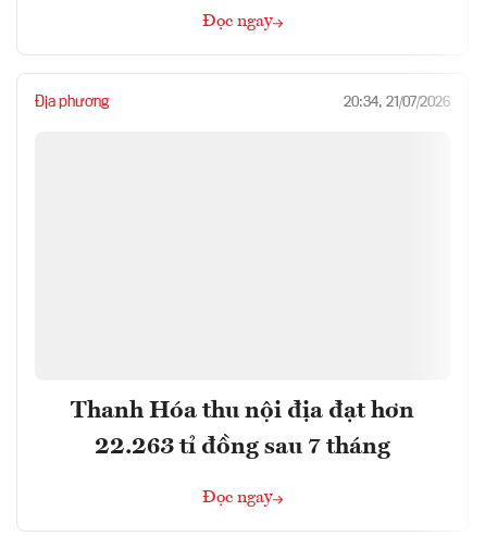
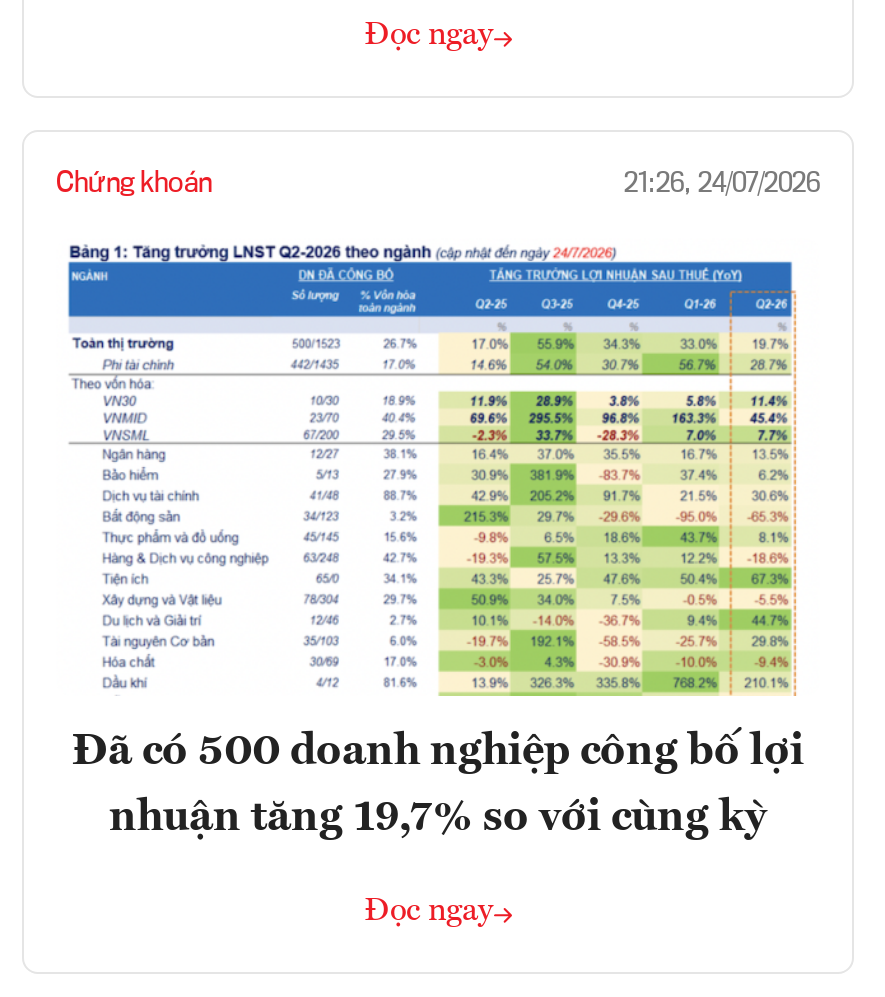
none -> [66,244,798,698] [image]
[35,94,450,109] Địa phương | 20:34, 21/07/2026 -> [56,169,820,197] Chứng khoán | 21:26, 24/07/2026
[71,399,414,423] Thanh Hóa thu nội địa đạt hơn -> [72,730,804,774] Đã có 500 doanh nghiệp công bố lợi
[95,435,390,459] 22.263 tỉ đồng sau 7 tháng -> [109,796,767,840] nhuận tăng 19,7% so với cùng kỳ

